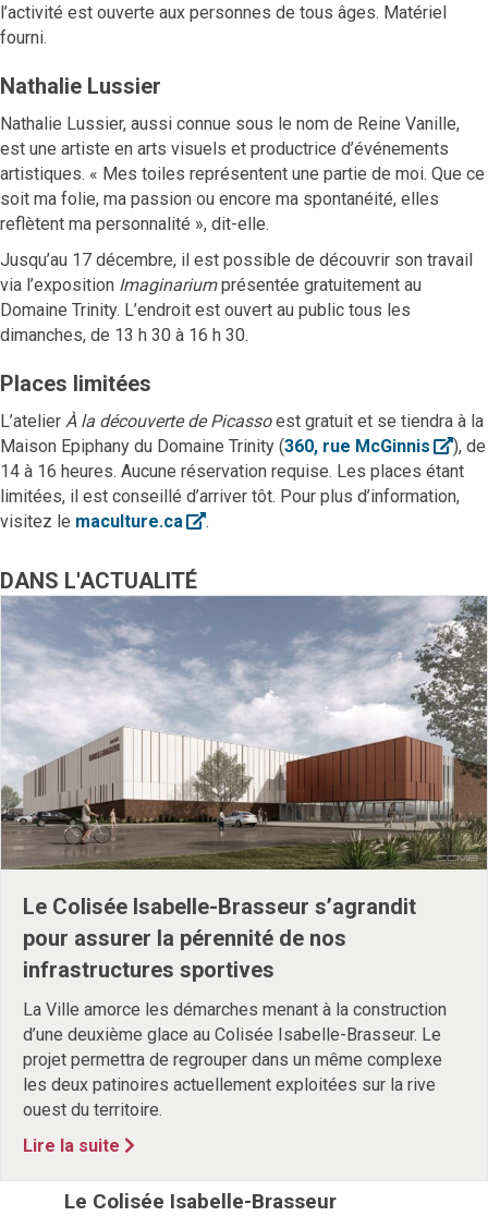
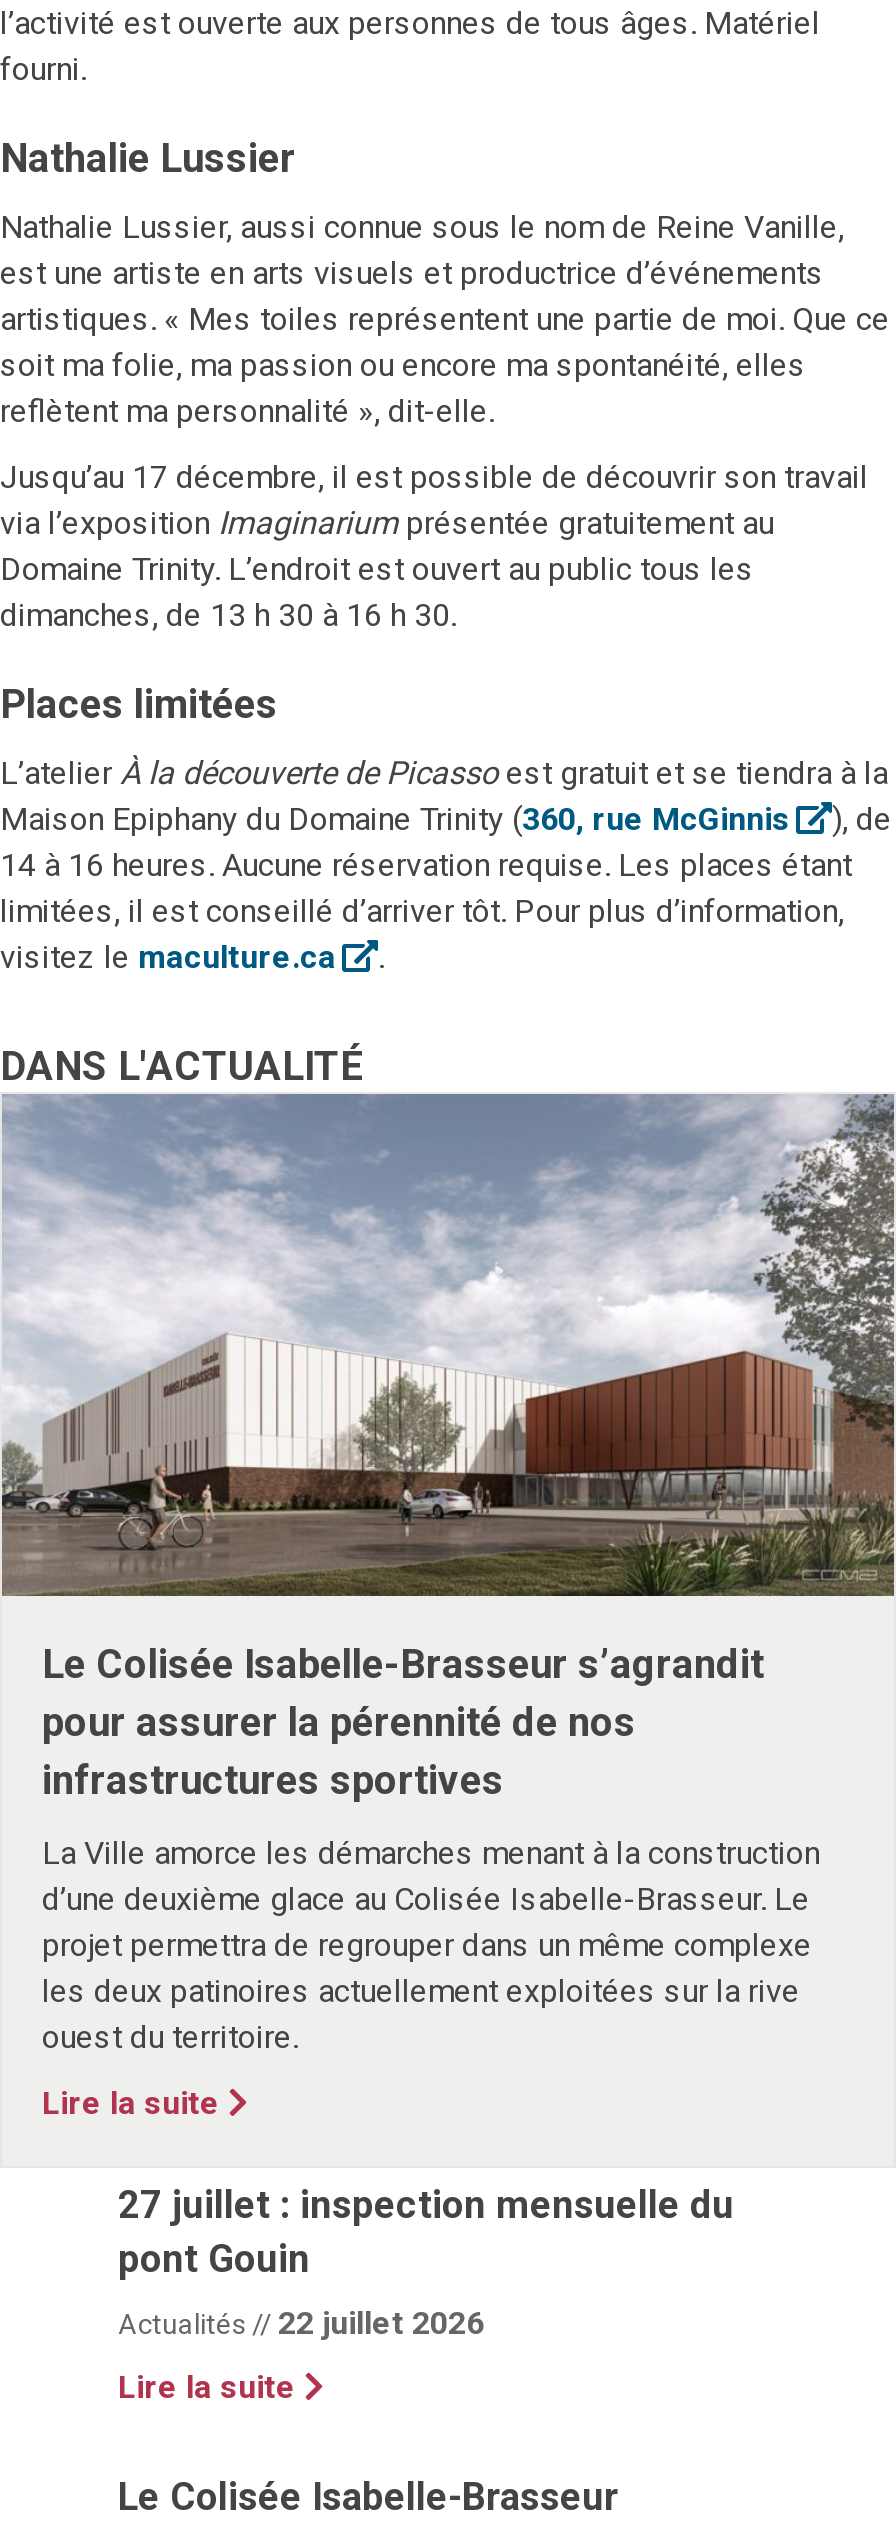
none -> [118,2182,734,2406] 27 juillet : inspection mensuelle du | pont Gouin | Actualités // 22 juillet 2026 | Lire la suite

